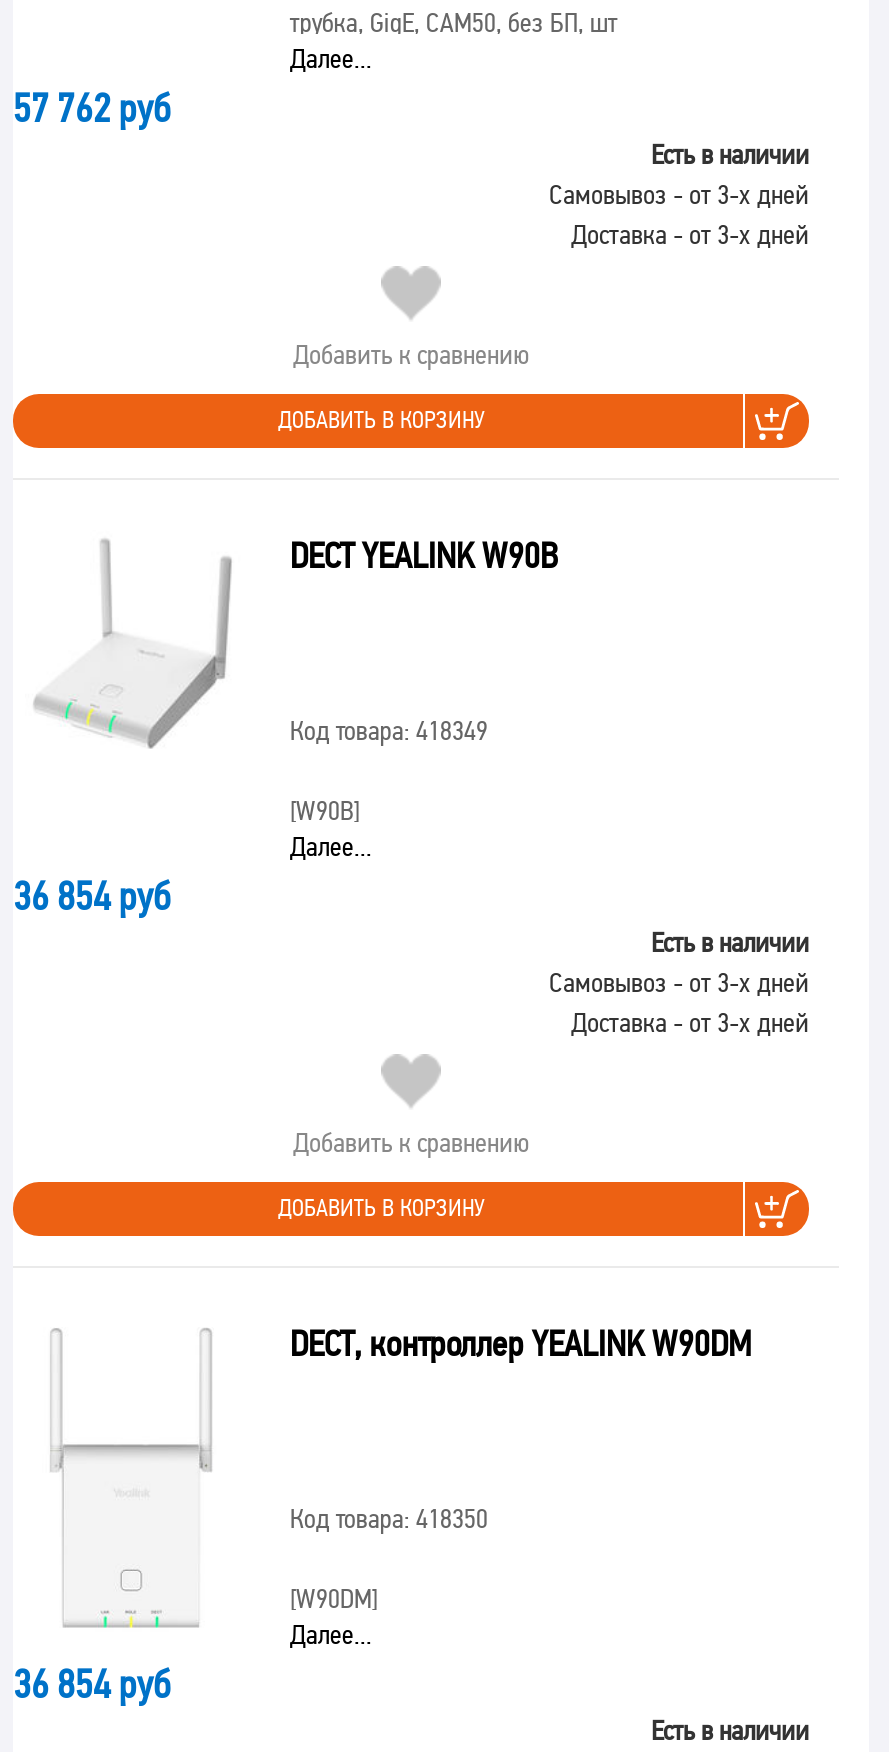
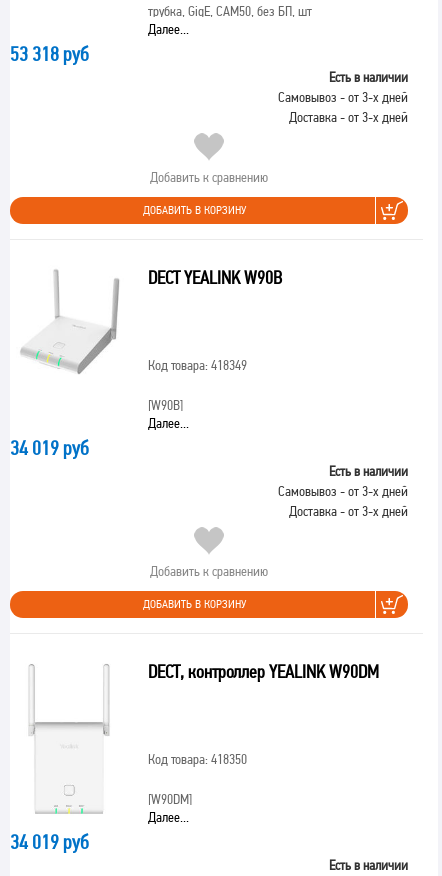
[13,84,171,132] 57 762 руб -> [10,42,89,66] 53 318 руб
[13,872,171,920] 36 854 руб -> [10,436,89,460] 34 019 руб
[13,1660,171,1708] 36 854 руб -> [10,830,89,854] 34 019 руб

